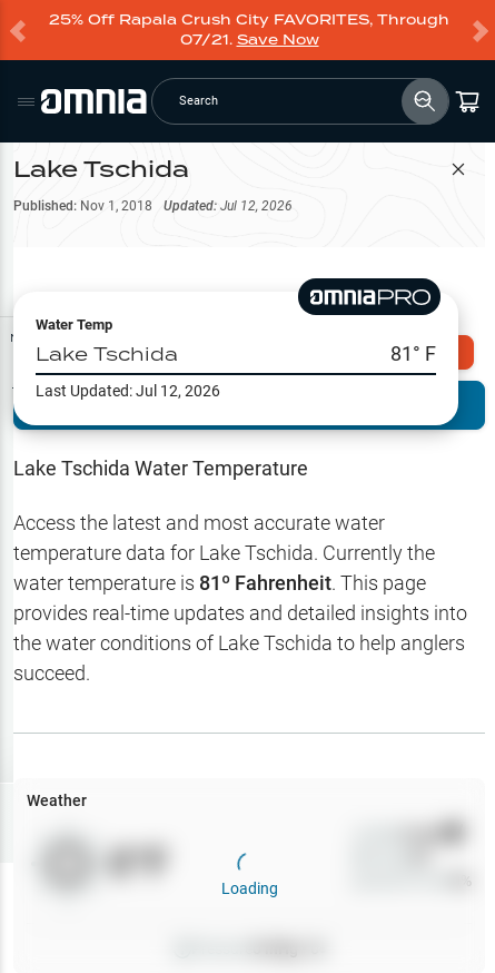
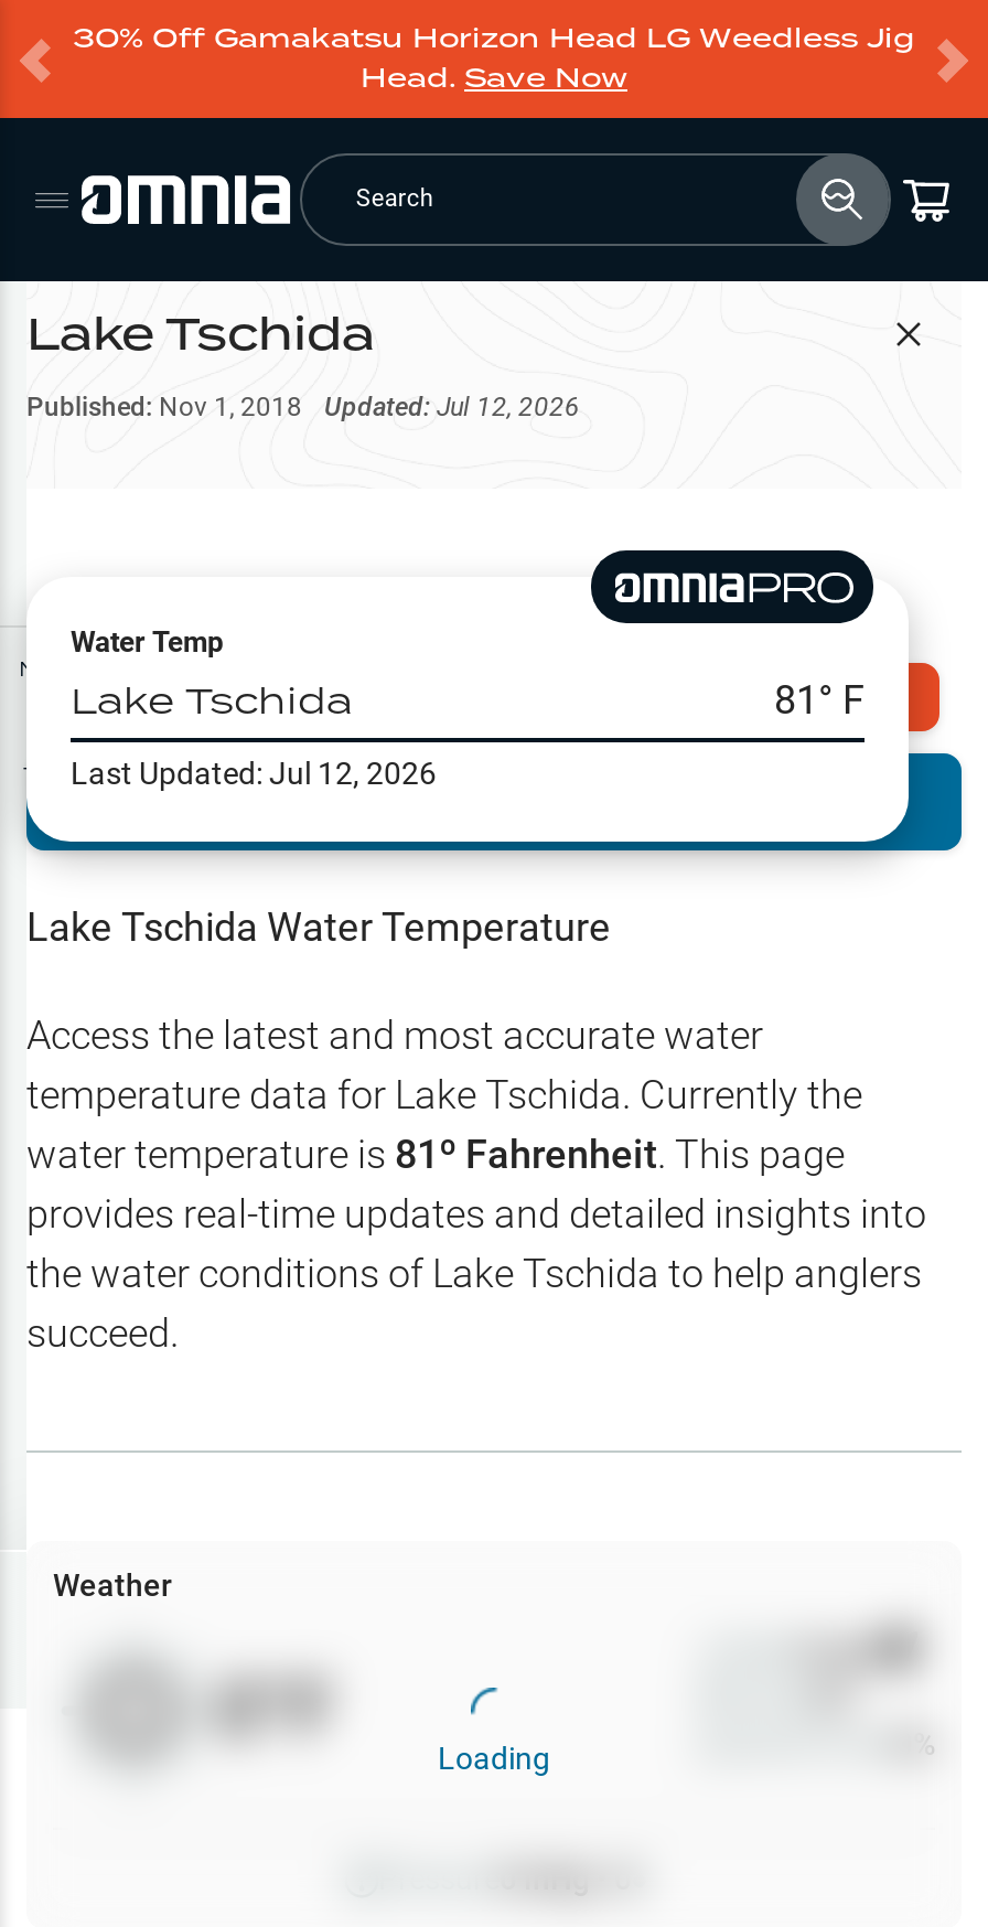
[49,10,449,49] 25% Off Rapala Crush City FAVORITES, Through | 07/21. Save Now -> [73,19,915,96] 30% Off Gamakatsu Horizon Head LG Weedless Jig | Head. Save Now

